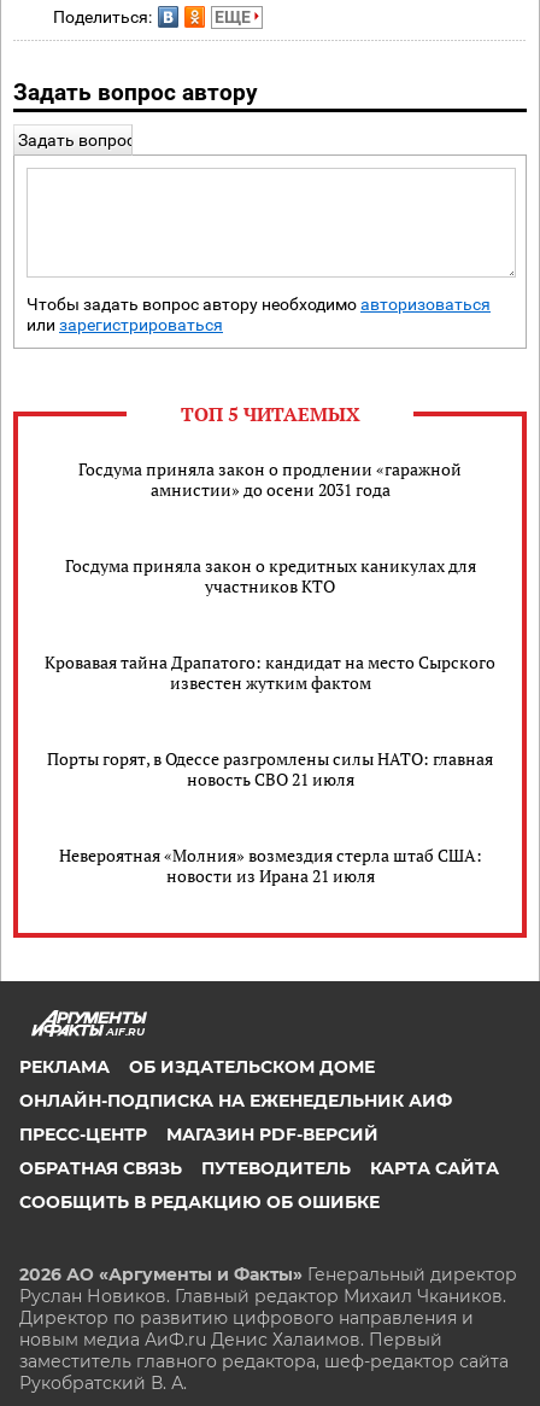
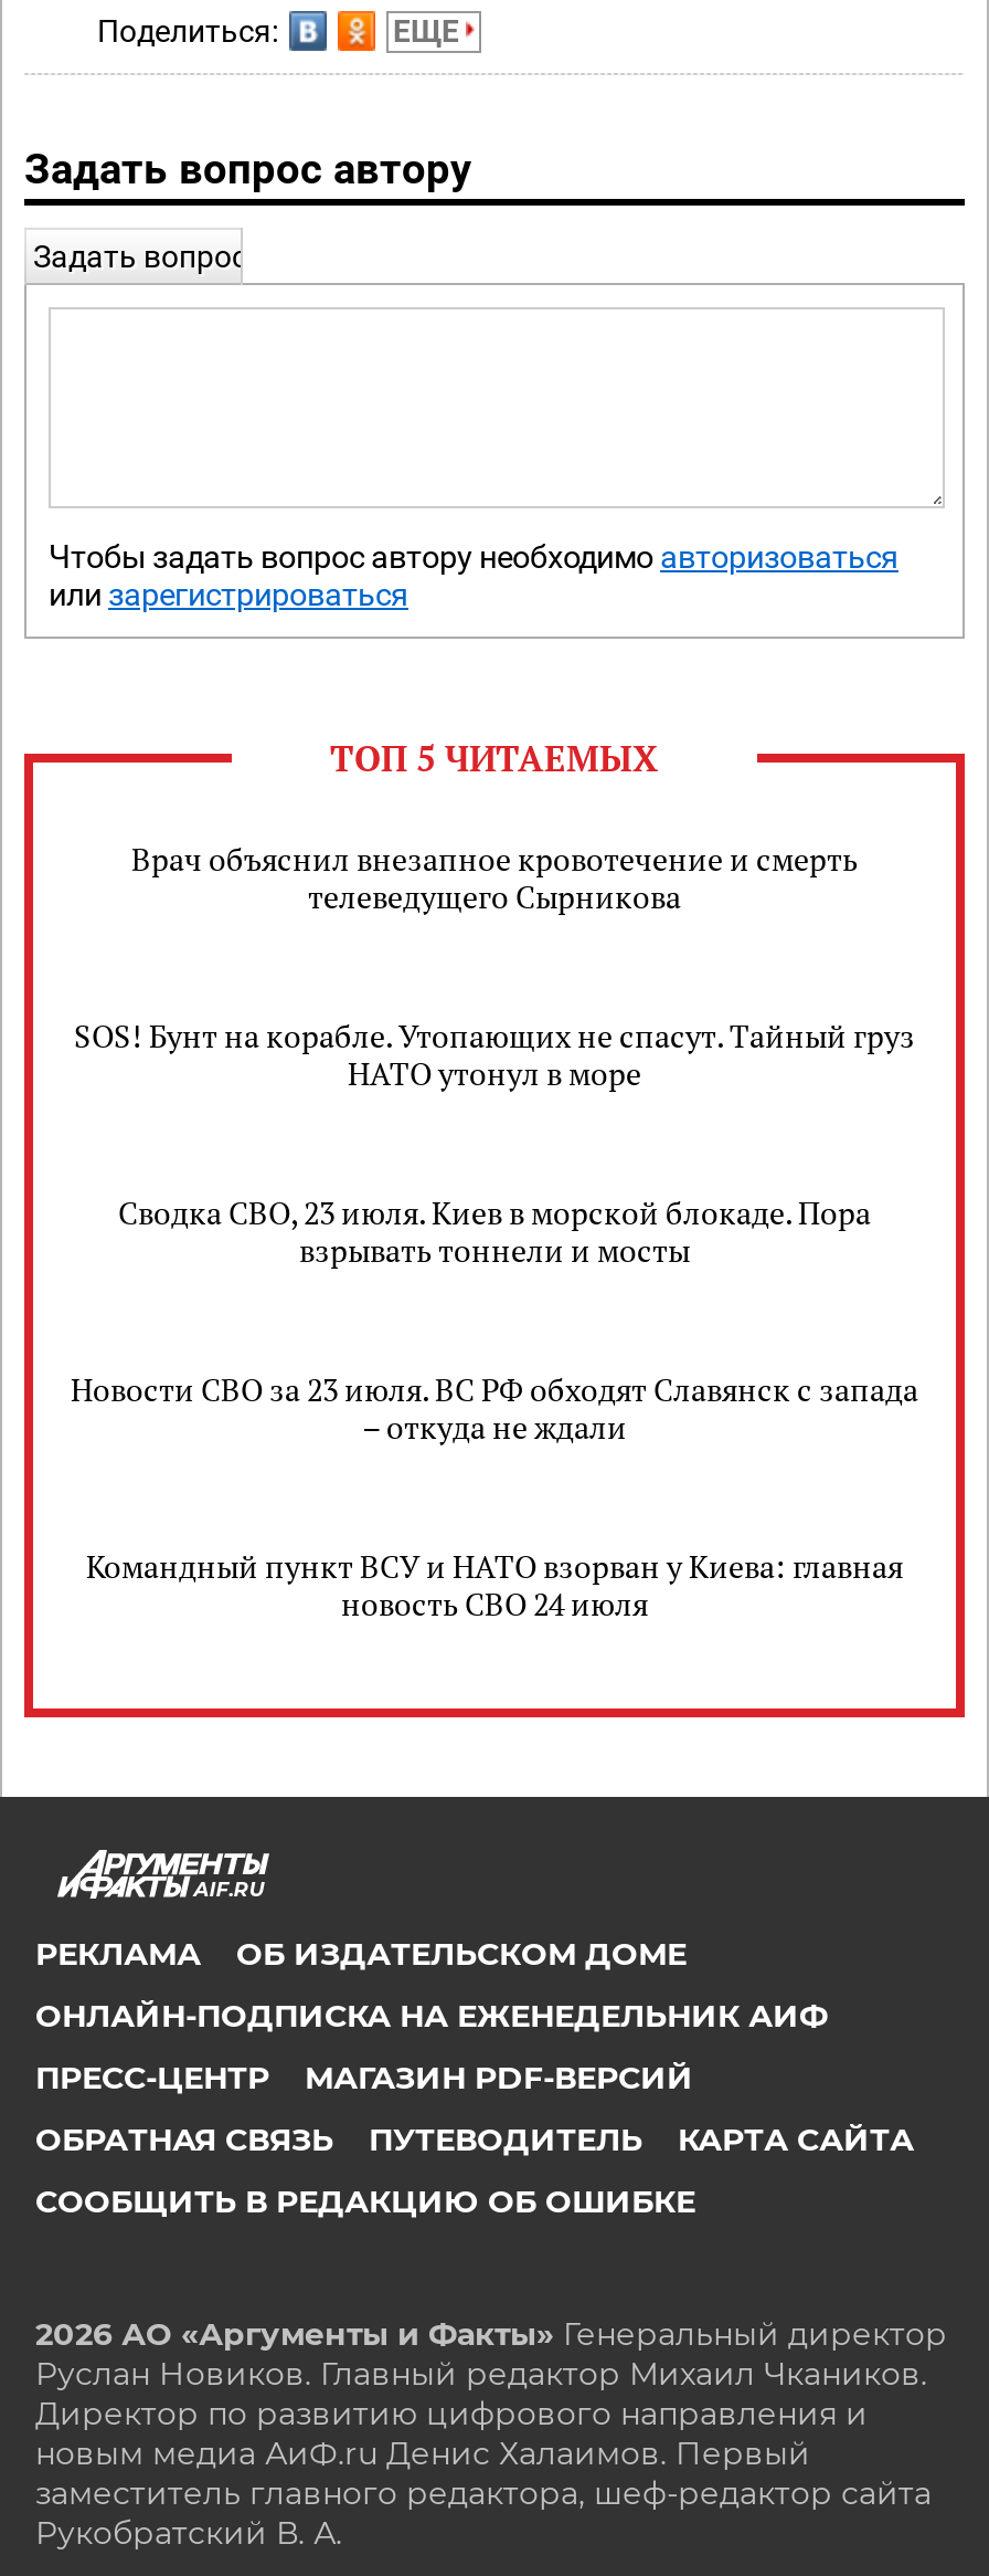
[78,457,462,501] Госдума приняла закон о продлении «гаражной | амнистии» до осени 2031 года -> [131,838,858,917] Врач объяснил внезапное кровотечение и смерть | телеведущего Сырникова
[64,554,476,597] Госдума приняла закон о кредитных каникулах для | участников КТО -> [74,1014,915,1094] SOS! Бунт на корабле. Утопающих не спасут. Тайный груз | НАТО утонул в море
[45,651,495,694] Кровавая тайна Драпатого: кандидат на место Сырского | известен жутким фактом -> [118,1191,871,1271] Сводка СВО, 23 июля. Киев в морской блокаде. Пора | взрывать тоннели и мосты
[47,747,493,790] Порты горят, в Одессе разгромлены силы НАТО: главная | новость СВО 21 июля -> [71,1368,918,1448] Новости СВО за 23 июля. ВС РФ обходят Славянск с запада | – откуда не ждали
[58,844,482,887] Невероятная «Молния» возмездия стерла штаб США: | новости из Ирана 21 июля -> [86,1545,903,1625] Командный пункт ВСУ и НАТО взорван у Киева: главная | новость СВО 24 июля

